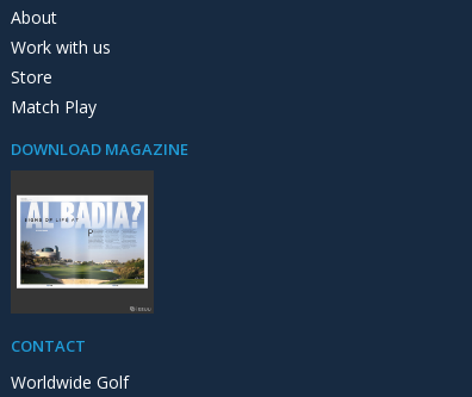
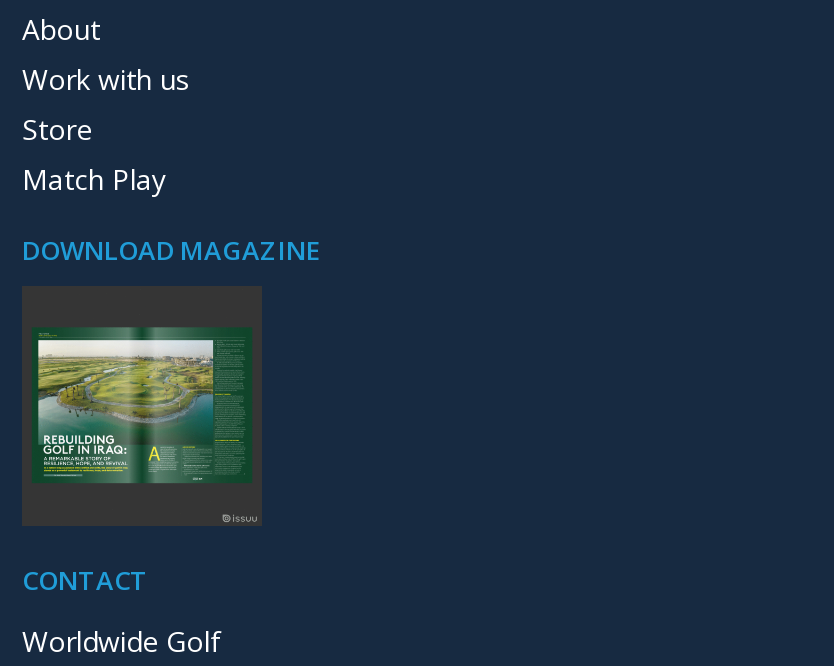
[15,194,149,290] [image] -> [30,326,254,484] [image]

